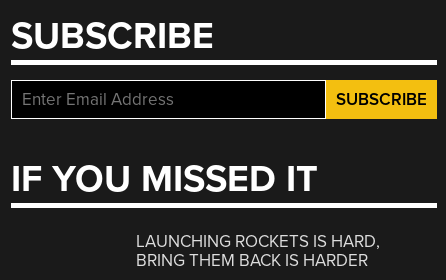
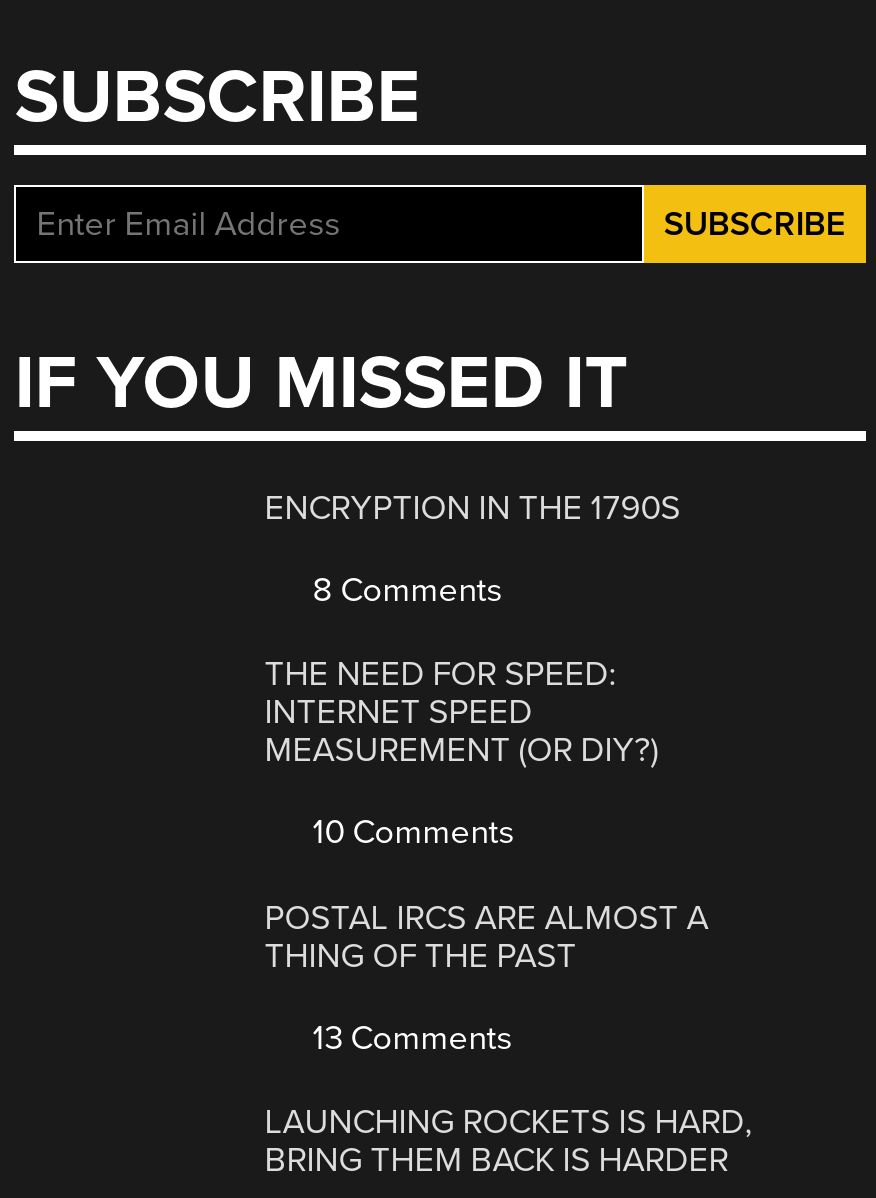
none -> [264,487,708,1059] ENCRYPTION IN THE 1790S | 8 Comments | THE NEED FOR SPEED: | INTERNET SPEED | MEASUREMENT (OR DIY?) | 10 Comments | POSTAL IRCS ARE ALMOST A | THING OF THE PAST | 13 Comments

